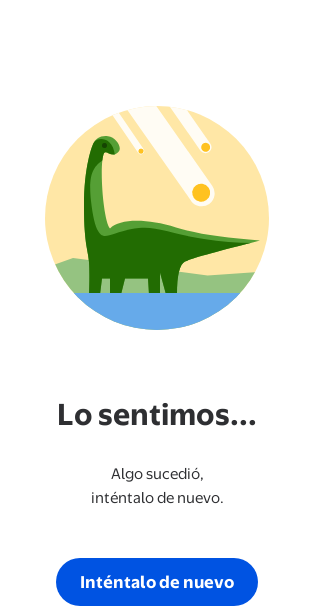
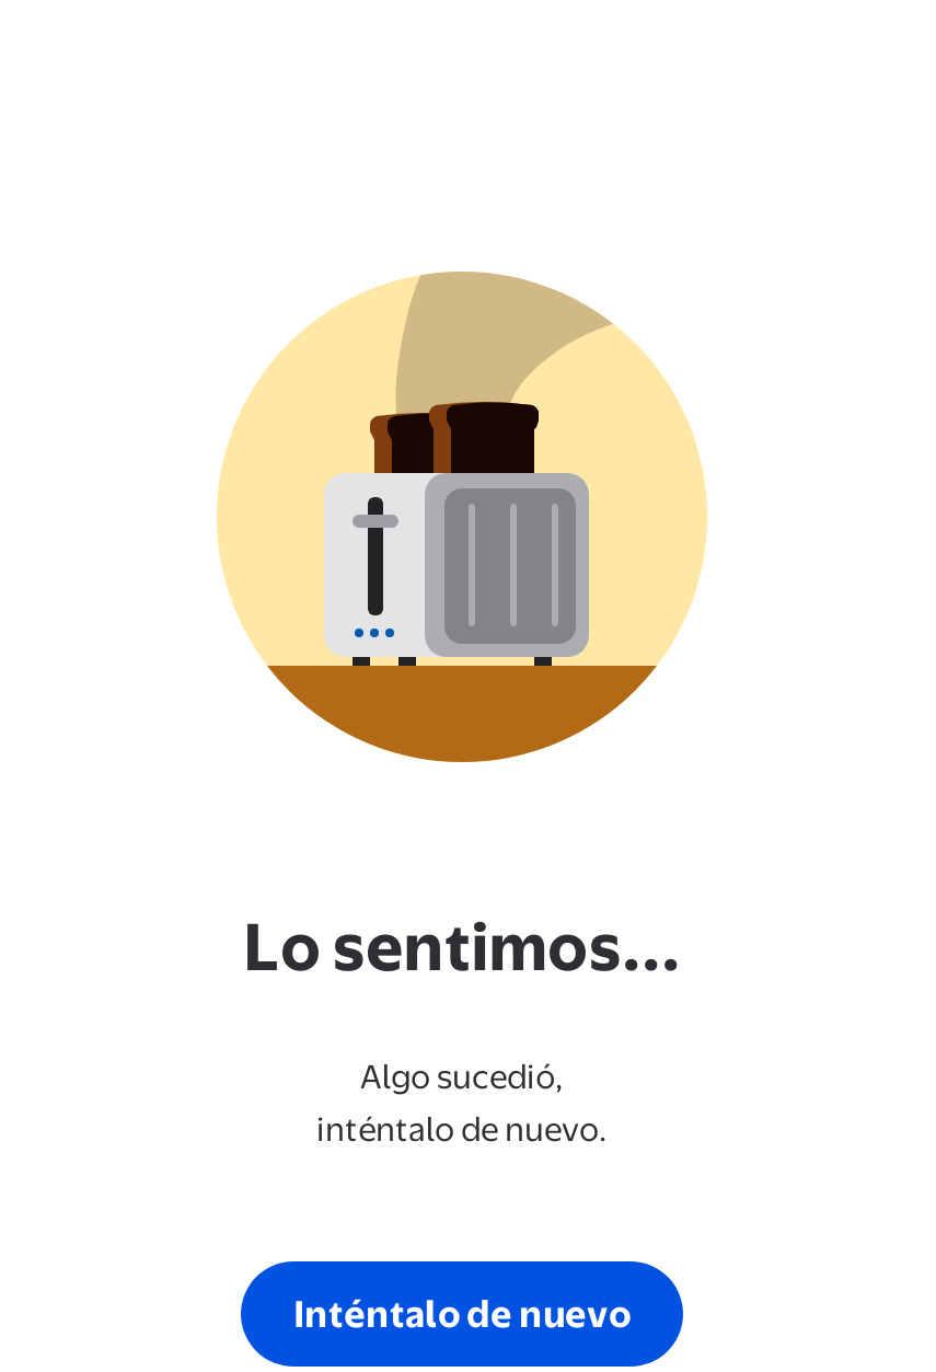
[55,107,259,331] [image] -> [241,272,679,764] [image]

